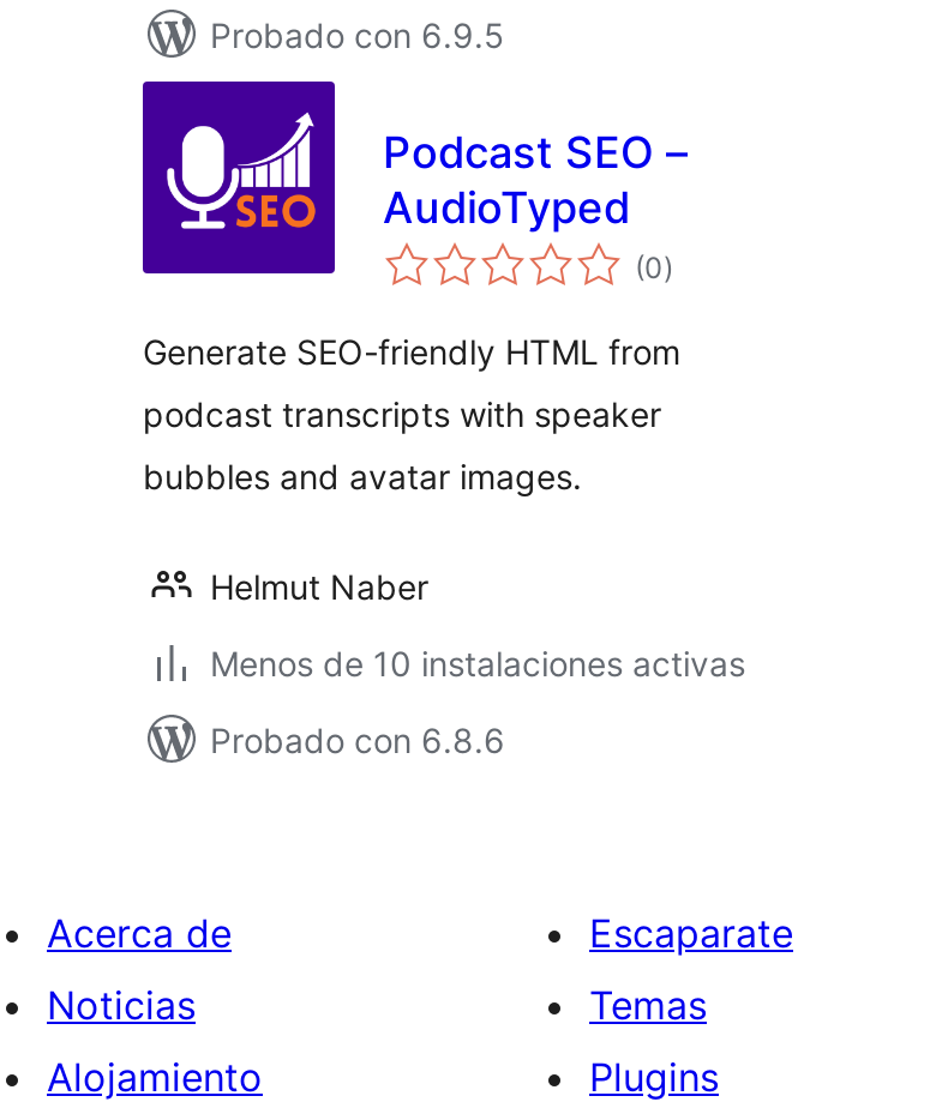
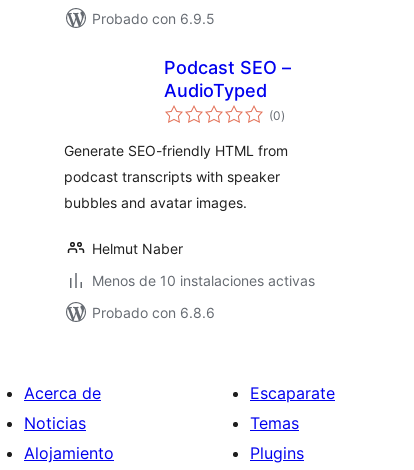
[140,79,337,276] [image] -> none

